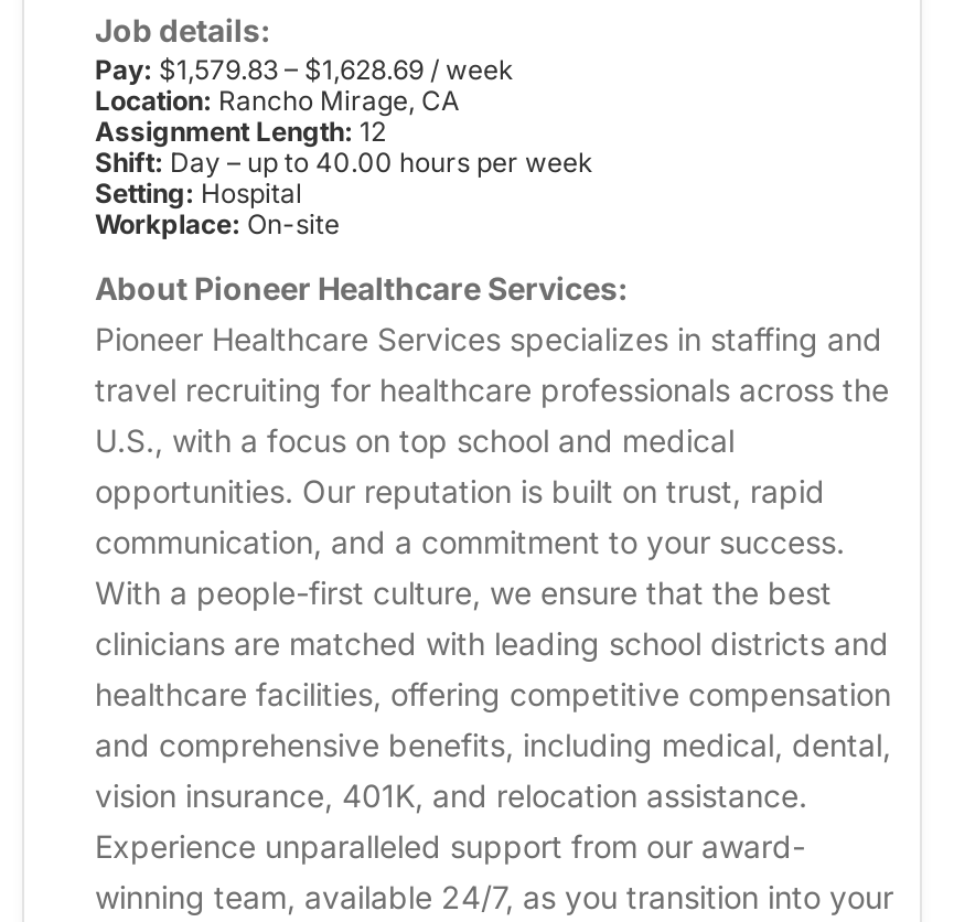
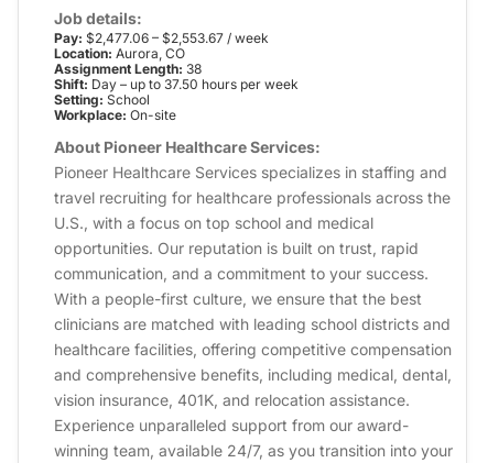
[95,53,593,210] Pay: $1,579.83 – $1,628.69 / week | Location: Rancho Mirage, CA | Assignment Length: 12 | Shift:Day – up to 40.00 hours per week | Setting: Hospital -> [54,30,299,108] Pay: $2,477.06 – $2,553.67 / week | Location: Aurora, CO | Assignment Length: 38 | Shift:Day – up to 37.50 hours per week | Setting: School

